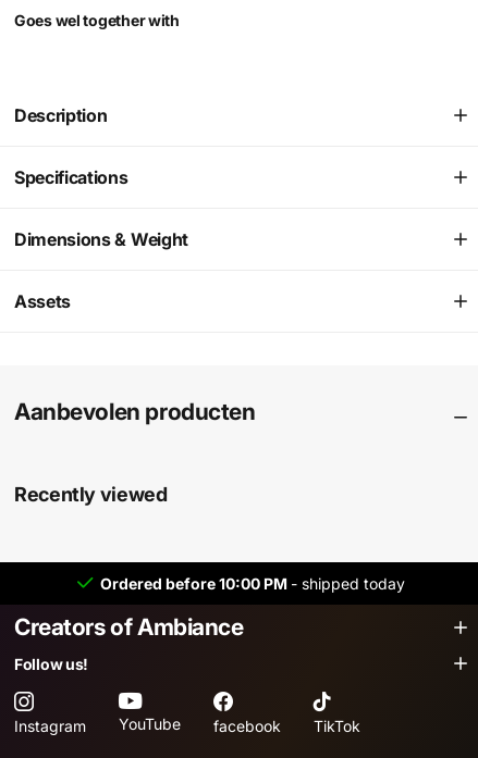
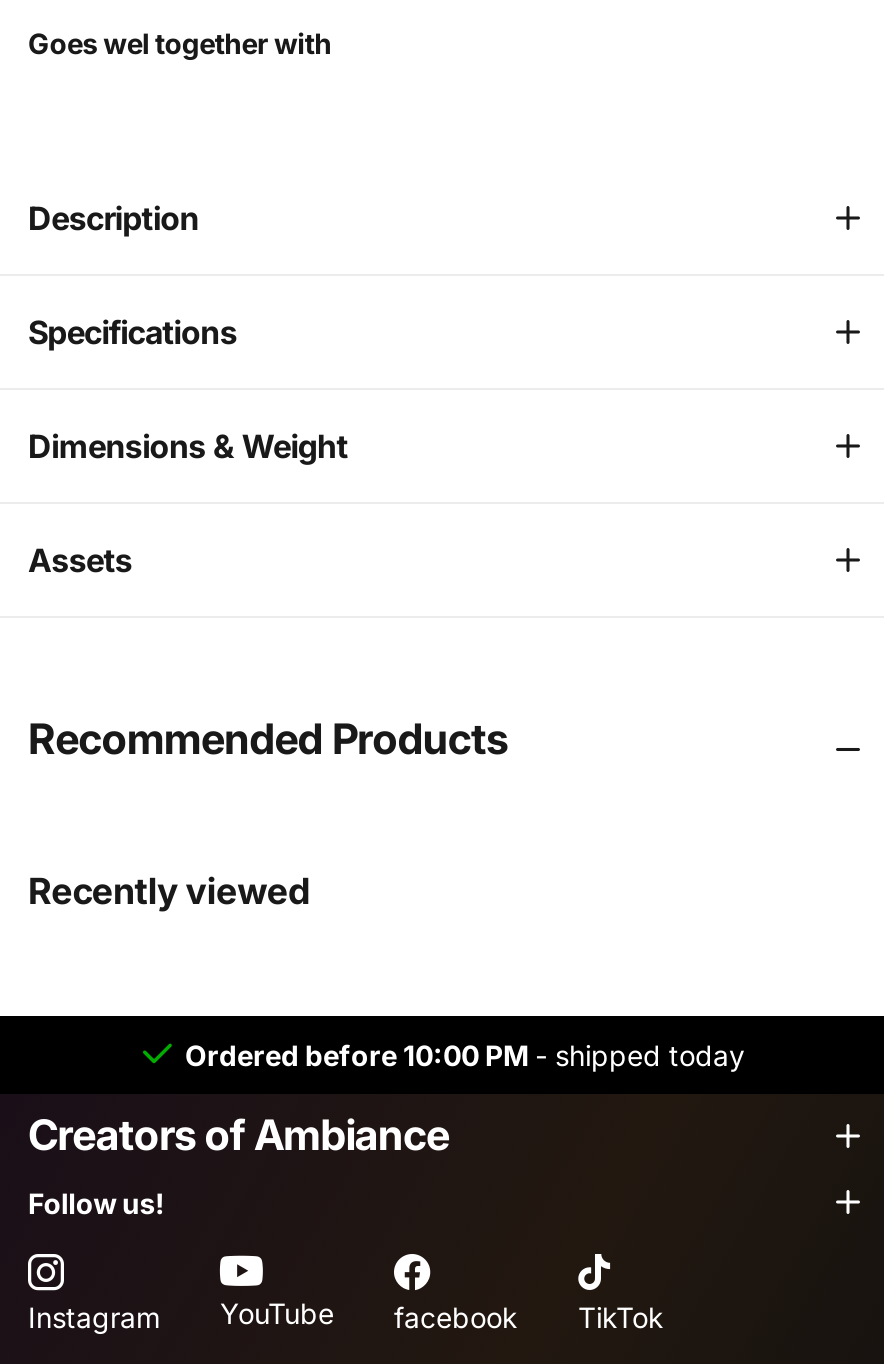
[14,399,255,426] Aanbevolen producten -> [28,715,507,765] Recommended Products

